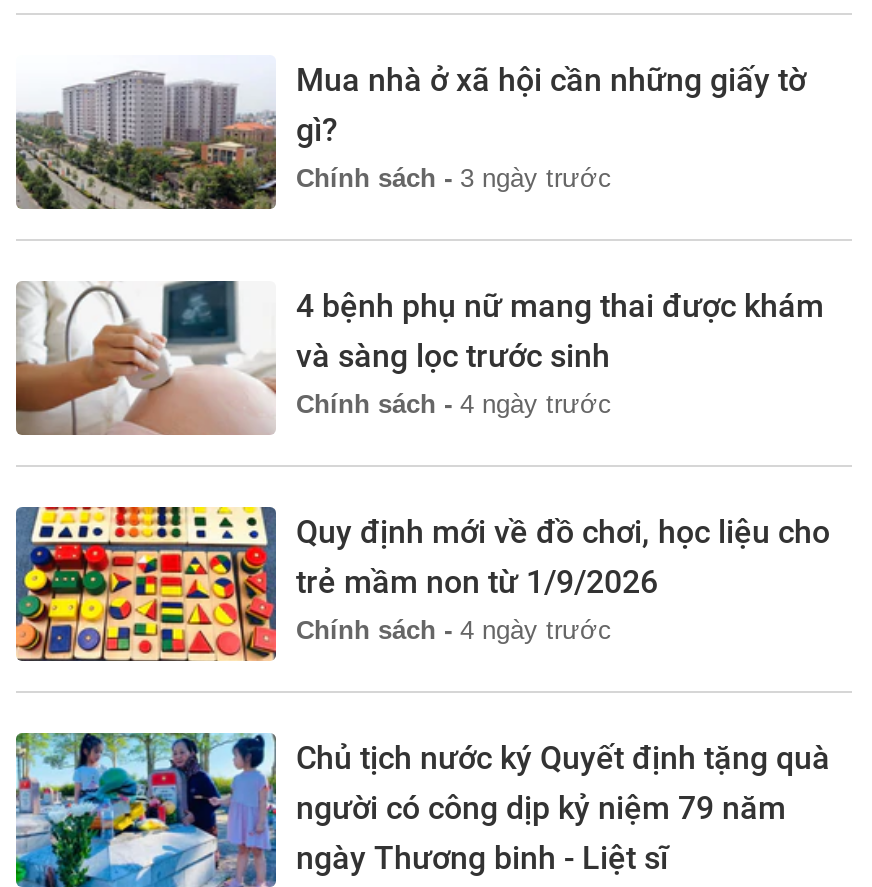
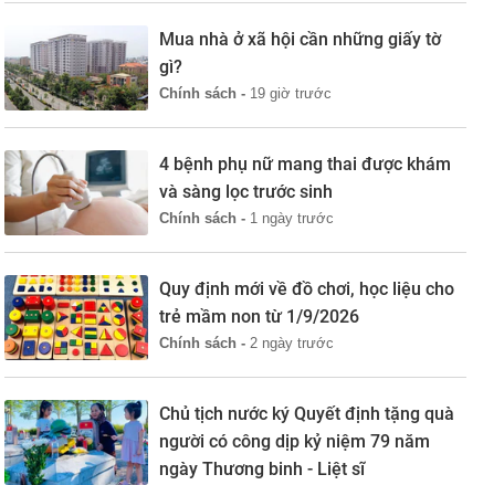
[296,164,612,194] Chính sách - 3 ngày trước -> [159,86,332,102] Chính sách - 19 giờ trước
[296,390,612,420] Chính sách - 4 ngày trước -> [159,210,334,227] Chính sách - 1 ngày trước
[296,616,612,646] Chính sách - 4 ngày trước -> [159,335,334,352] Chính sách - 2 ngày trước

